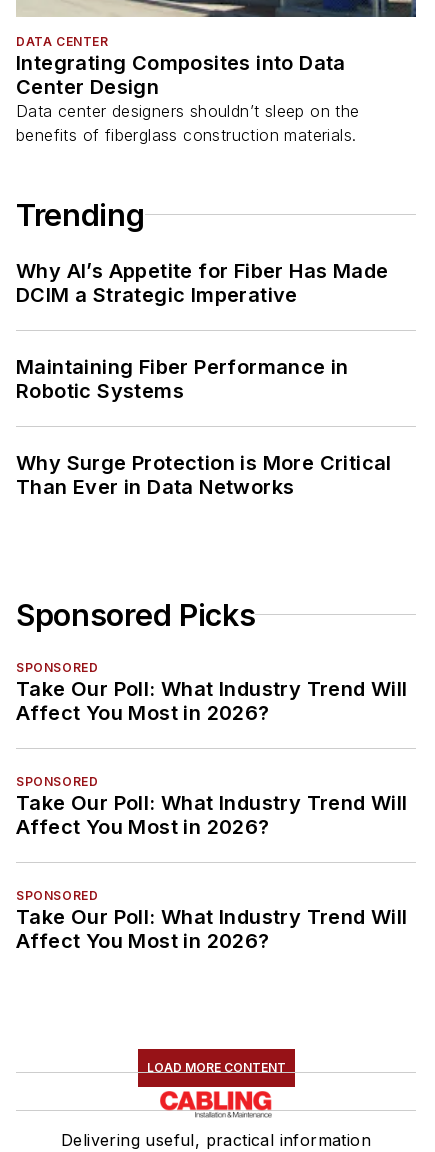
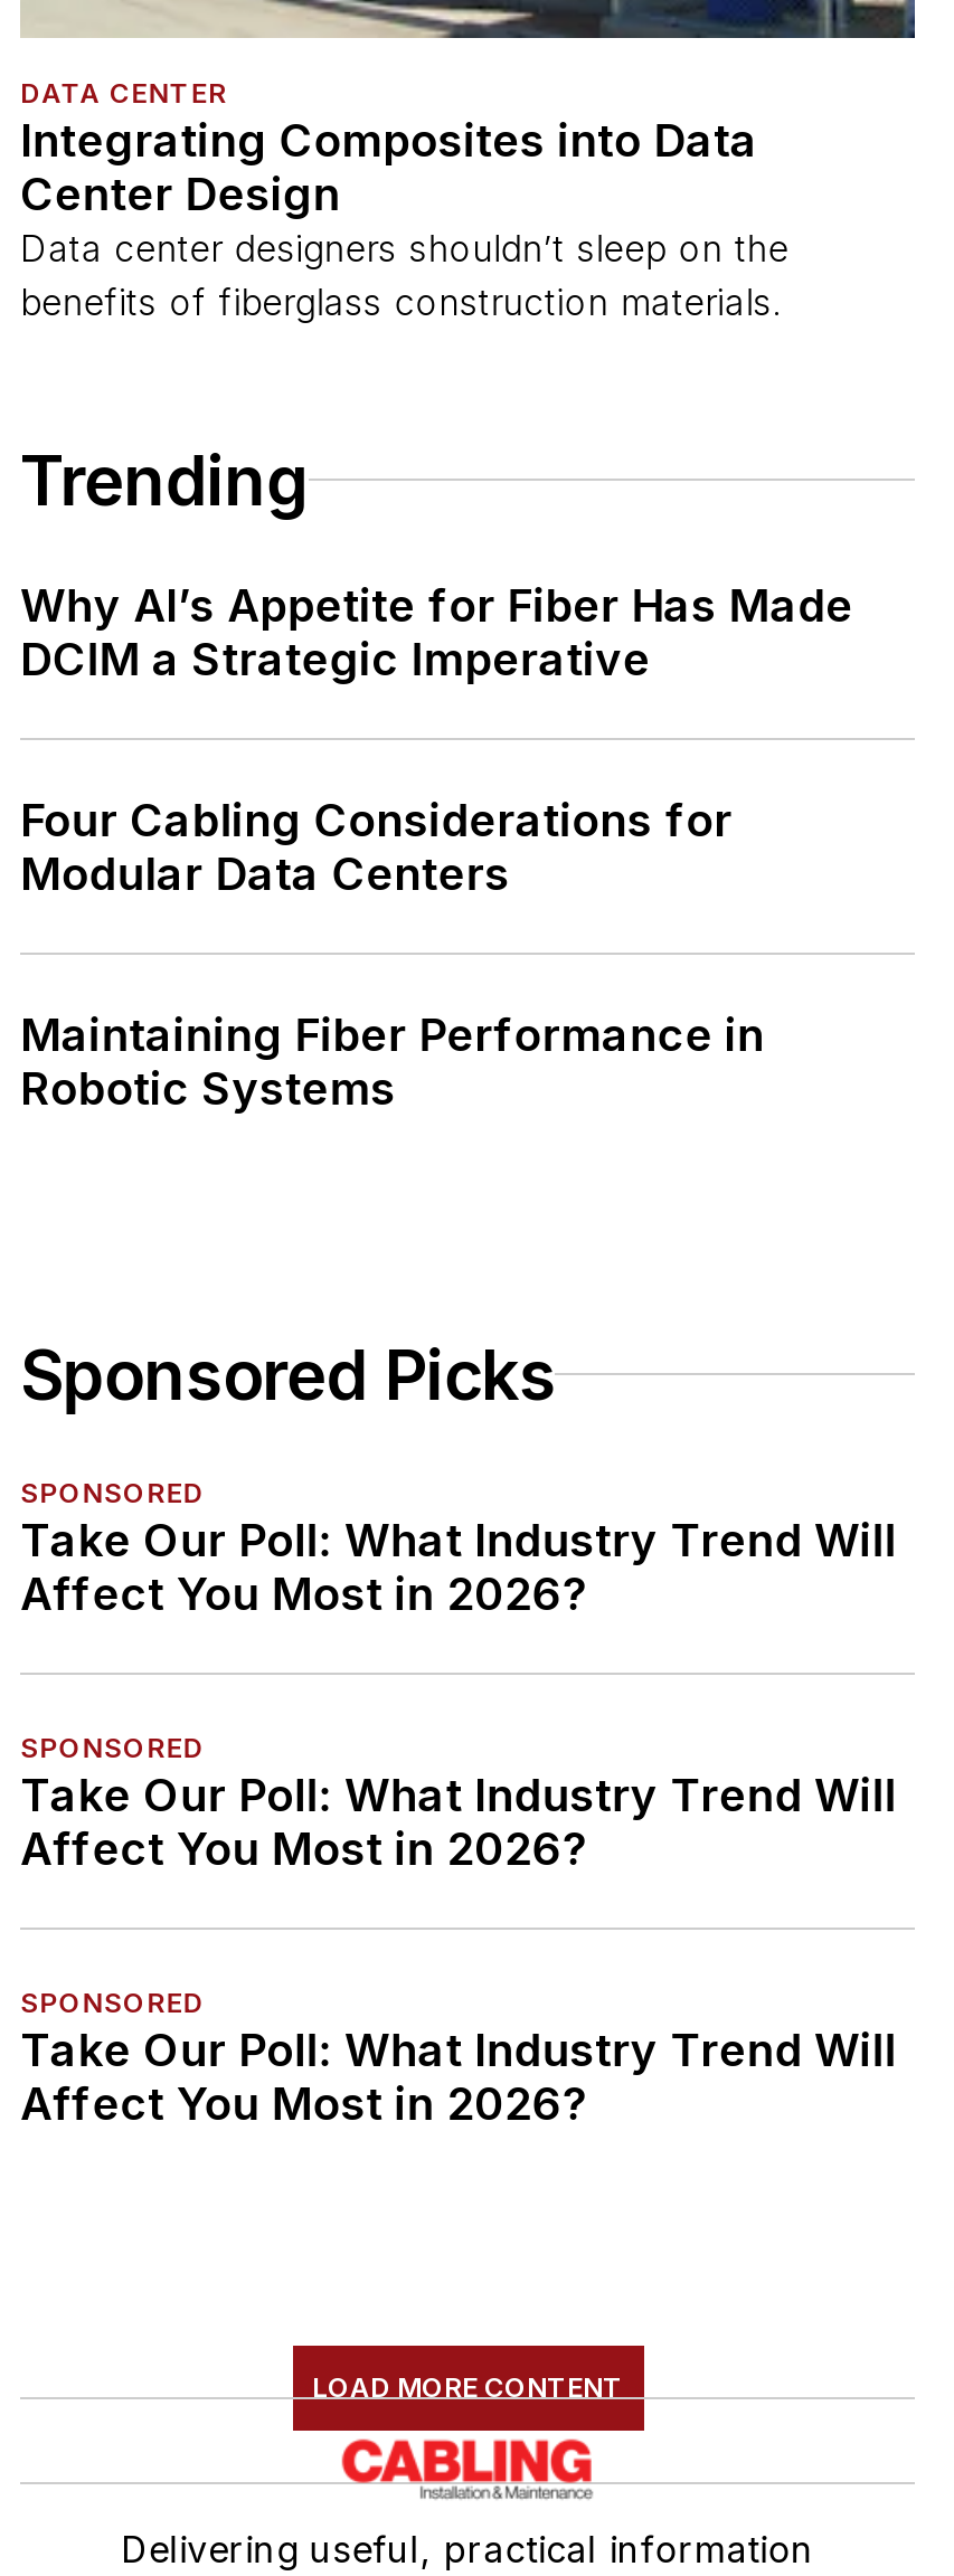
none -> [20,794,732,901] Four Cabling Considerations for | Modular Data Centers
moved [16,355,349,403] -> [20,1008,765,1116]: Maintaining Fiber Performance in | Robotic Systems
[16,451,392,499] Why Surge Protection is More Critical | Than Ever in Data Networks -> none

